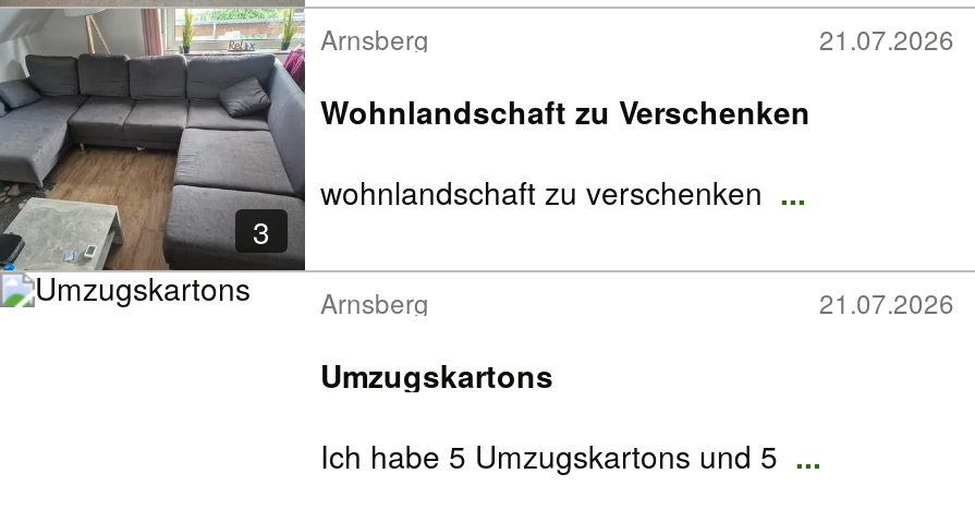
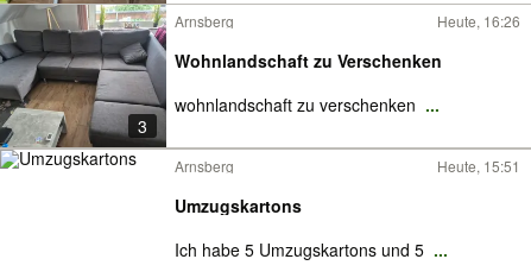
[819,20,954,57] 21.07.2026 -> [437,11,520,31] Heute, 16:26
[819,283,954,320] 21.07.2026 -> [437,156,520,176] Heute, 15:51

